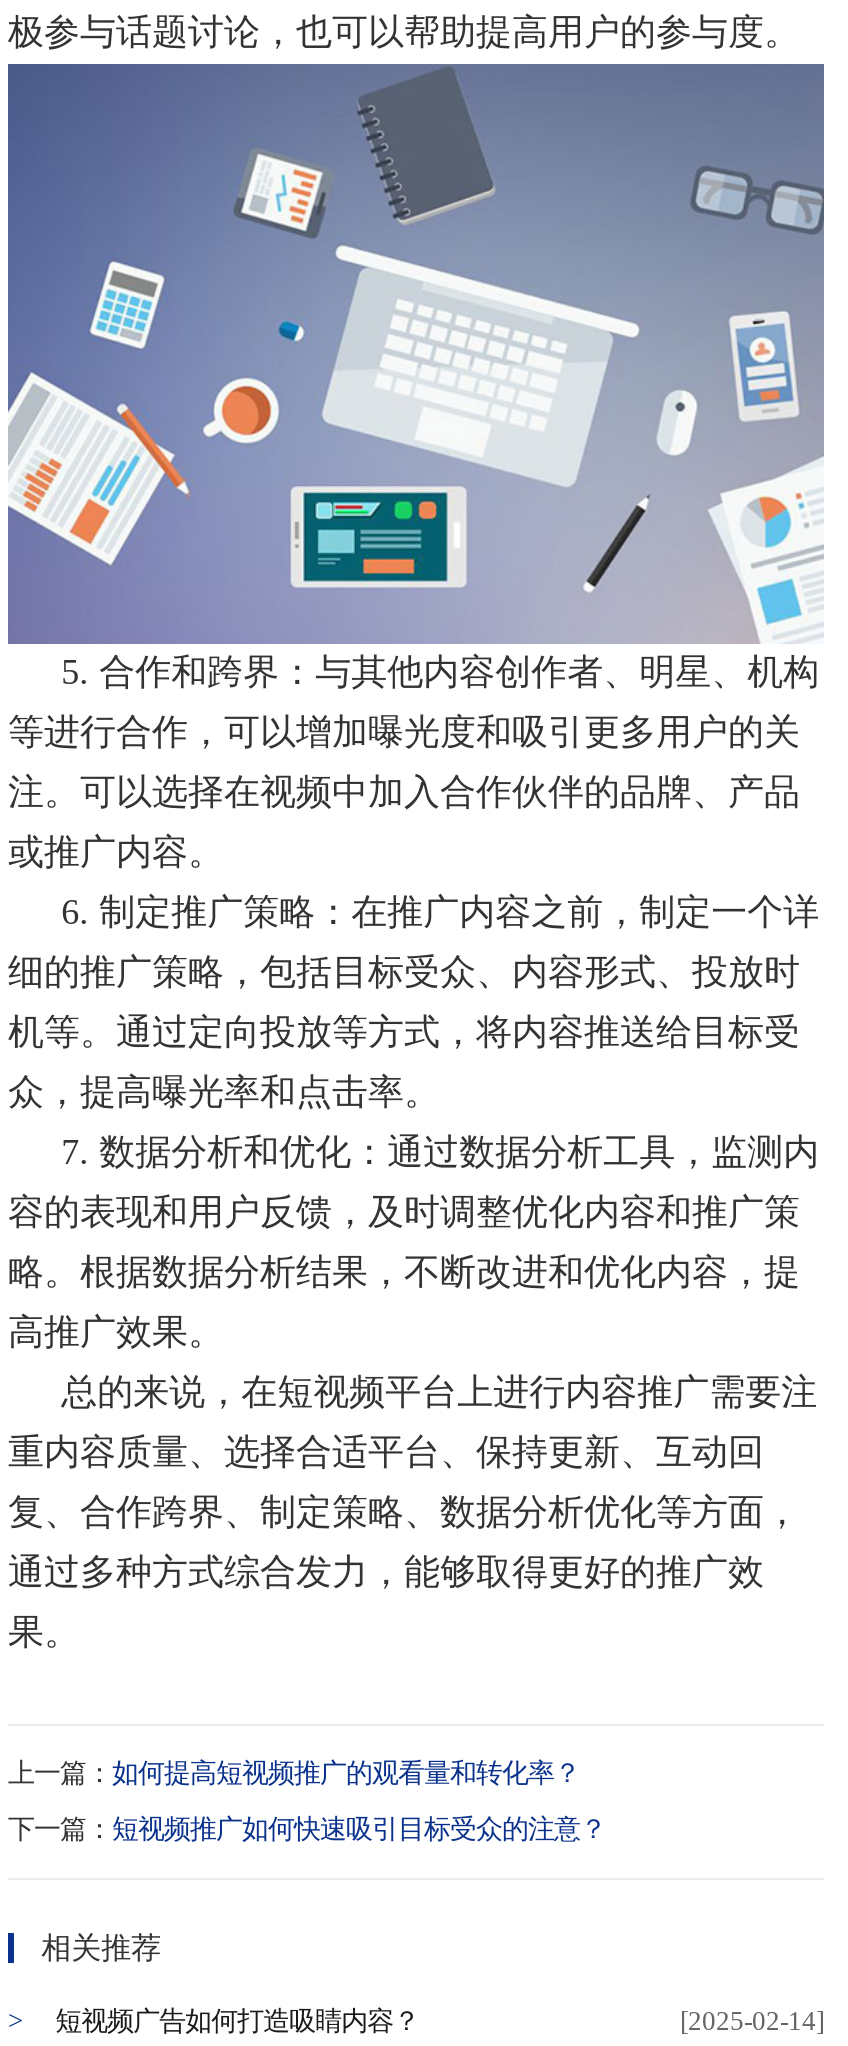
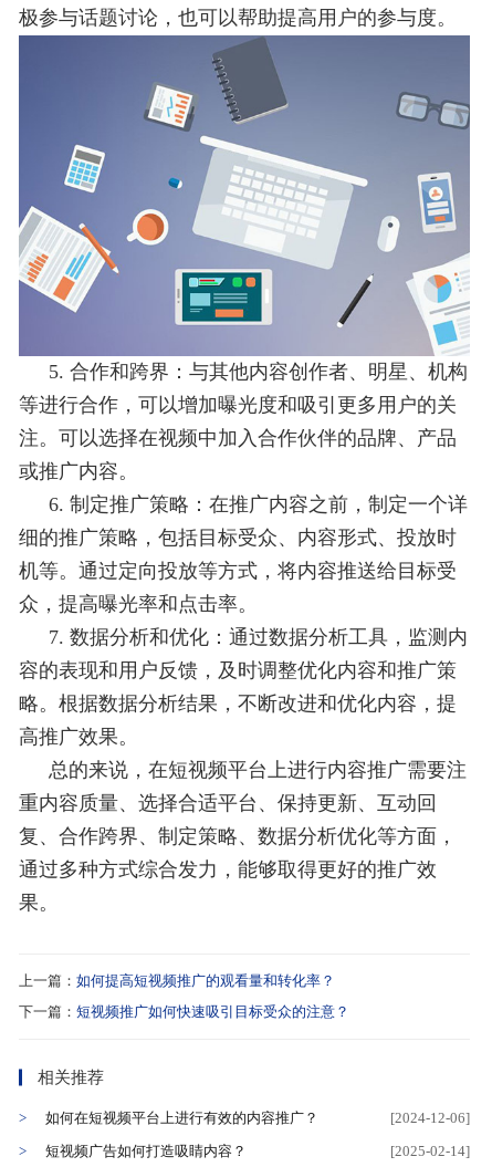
none -> [45,1109,470,1126] 如何在短视频平台上进行有效的内容推广？ | [2024-12-06]

